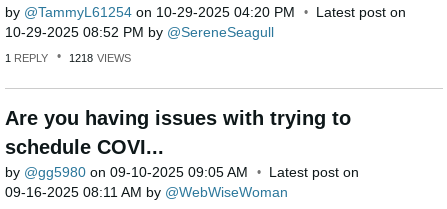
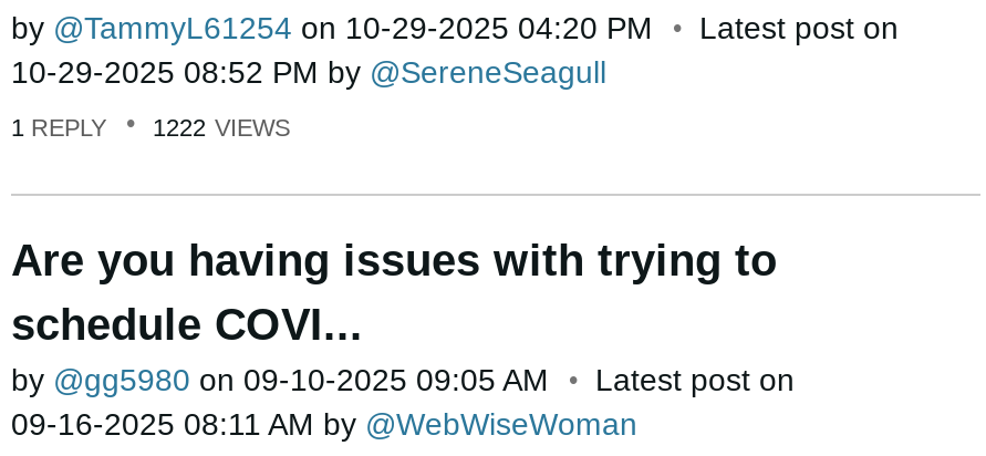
[5,52,131,64] 1 REPLY 1218 VIEWS -> [11,114,290,141] 1 REPLY 1222 VIEWS

